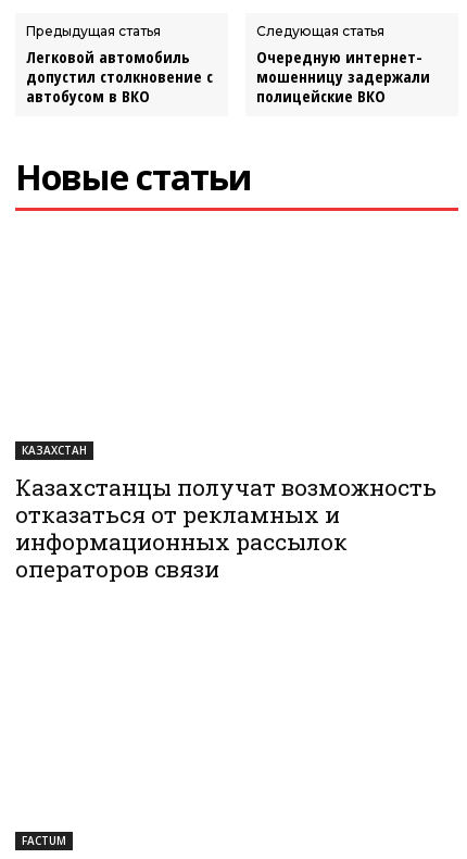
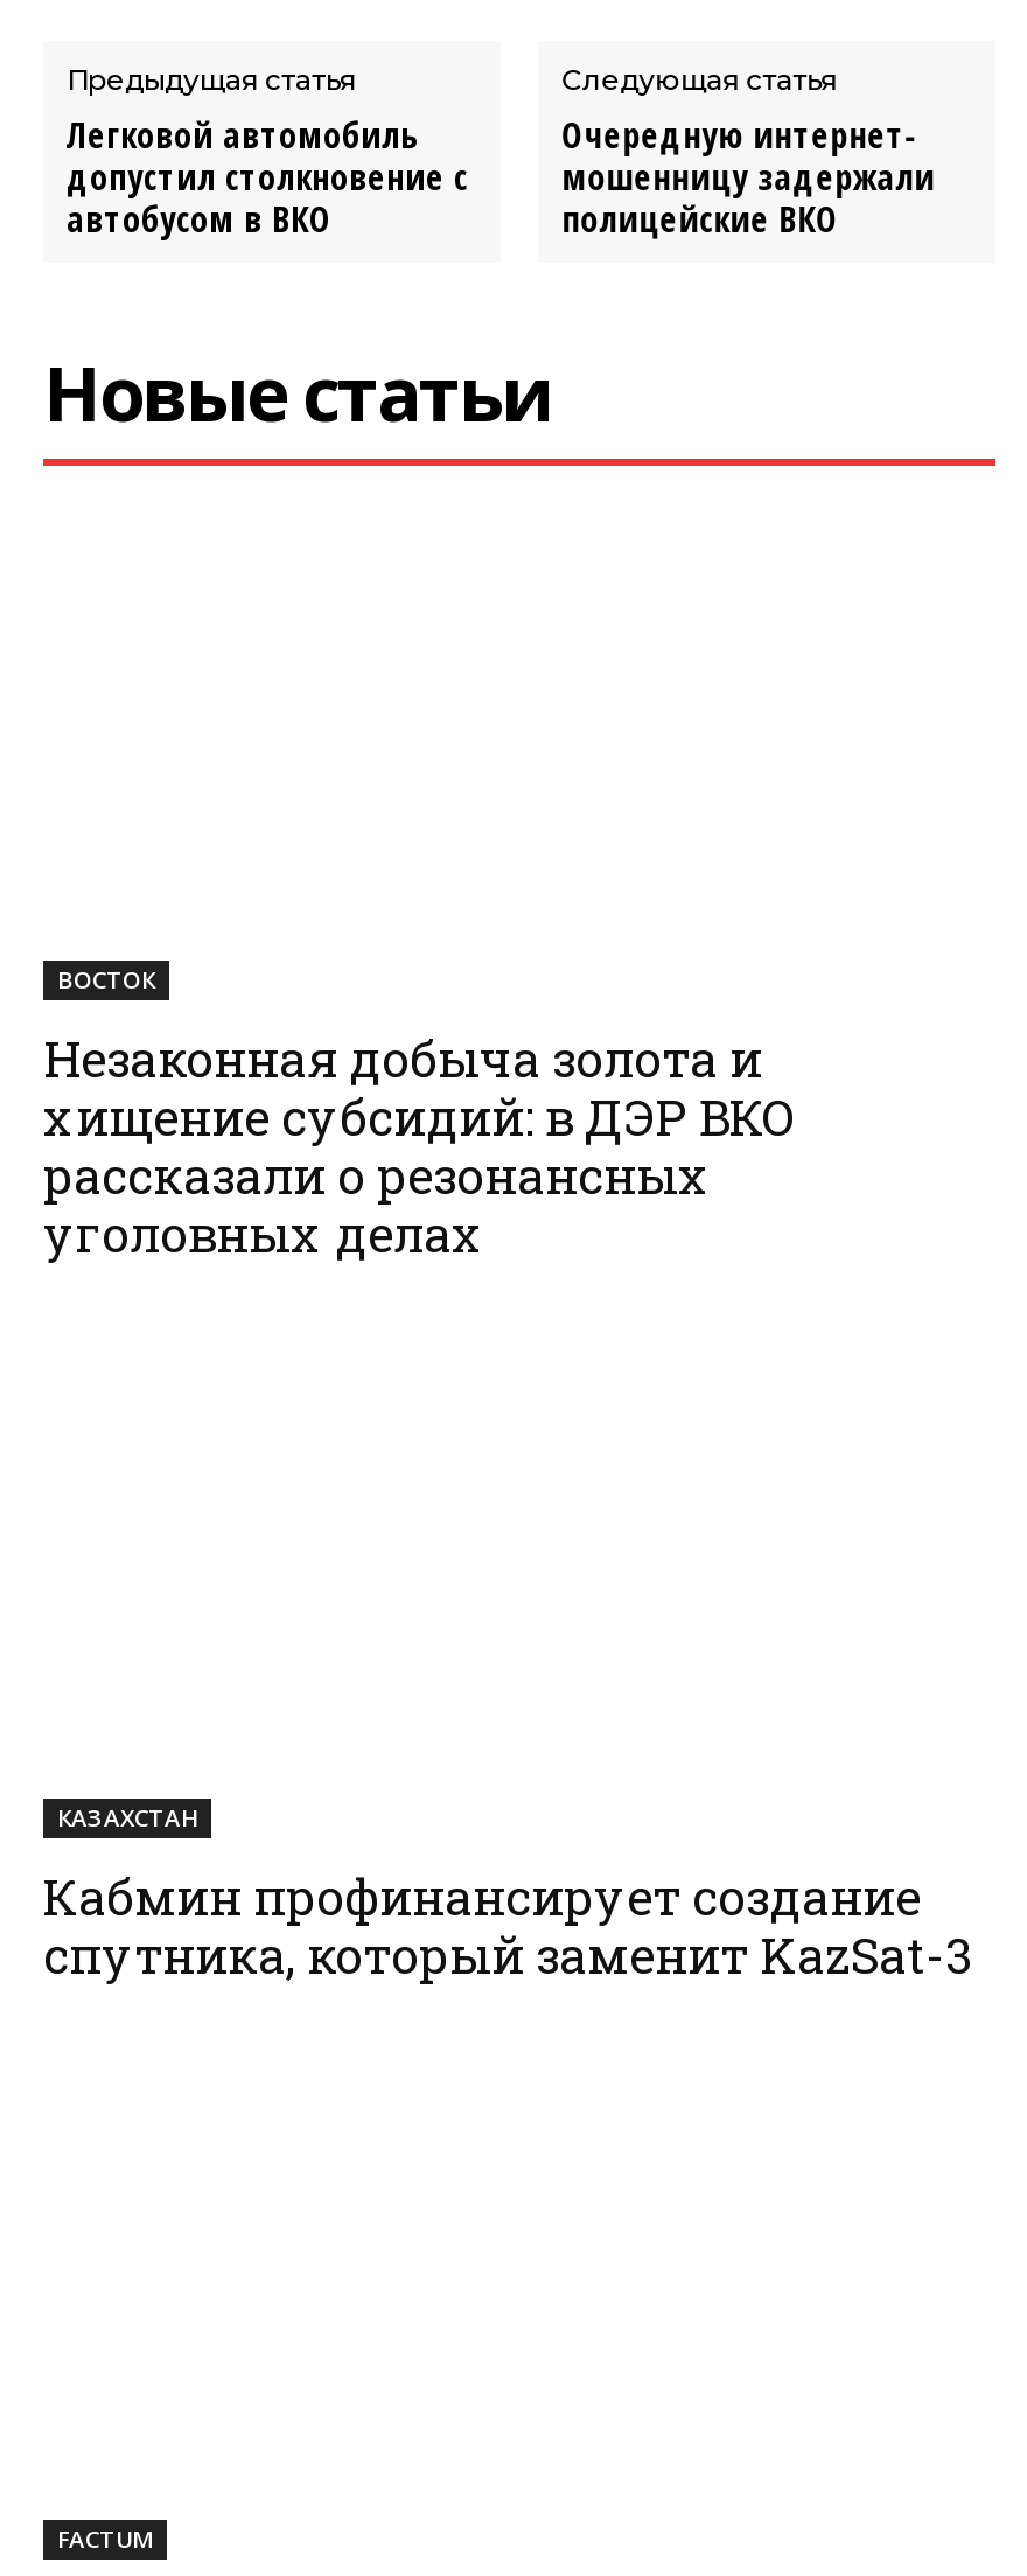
none -> [43,963,797,1267] ВОСТОК | Незаконная добыча золота и | хищение субсидий: в ДЭР ВКО | рассказали о резонансных | уголовных делах
moved [22,443,87,458] -> [57,1801,197,1834]: КАЗАХСТАН
[15,472,437,584] Казахстанцы получат возможность | отказаться от рекламных и | информационных рассылок | операторов связи -> [43,1864,972,1988] Кабмин профинансирует создание | спутника, который заменит KazSat-3

